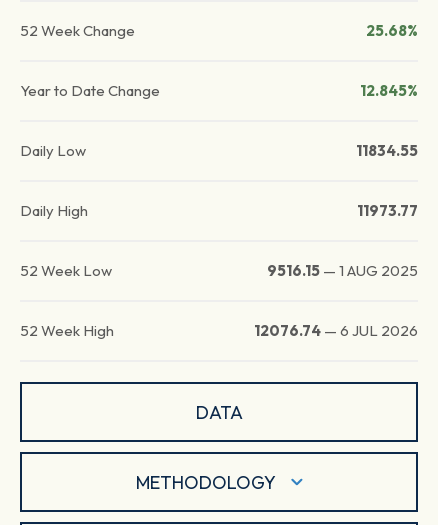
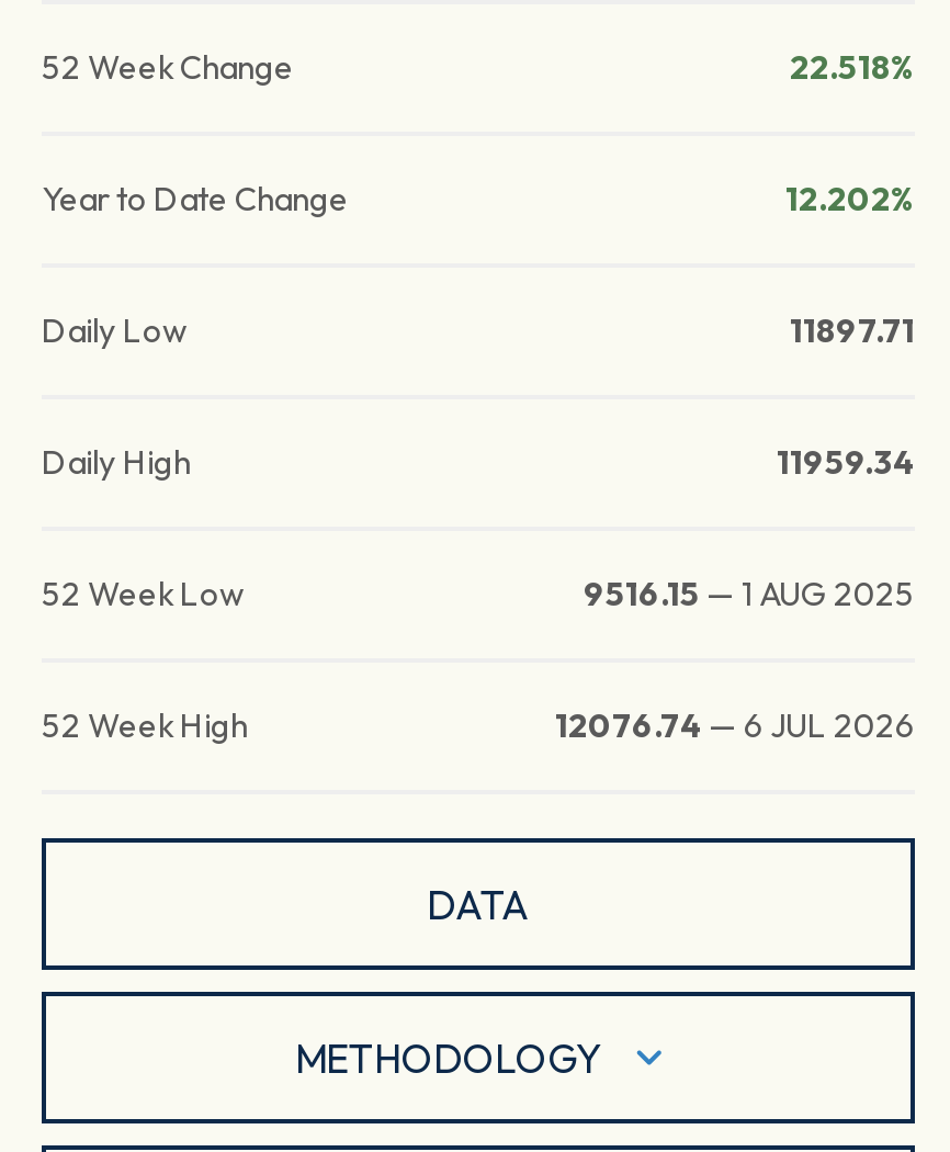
[366,21,418,40] 25.68% -> [790,46,915,88] 22.518%
[360,81,418,100] 12.845% -> [785,178,915,219] 12.202%
[356,141,418,160] 11834.55 -> [790,309,915,351] 11897.71
[357,201,418,220] 11973.77 -> [777,441,915,483] 11959.34

